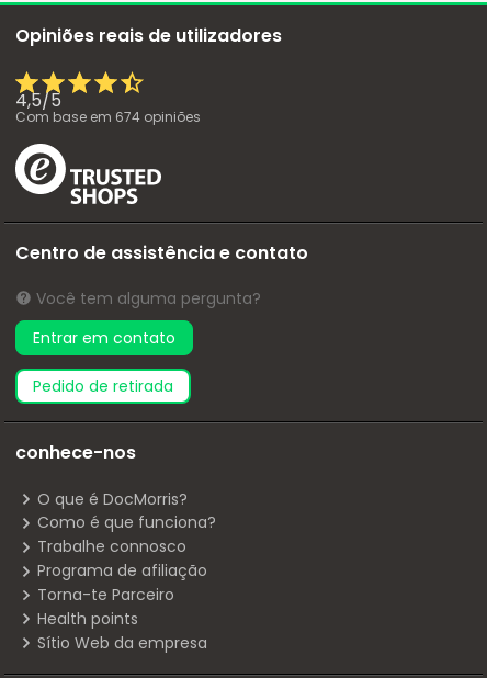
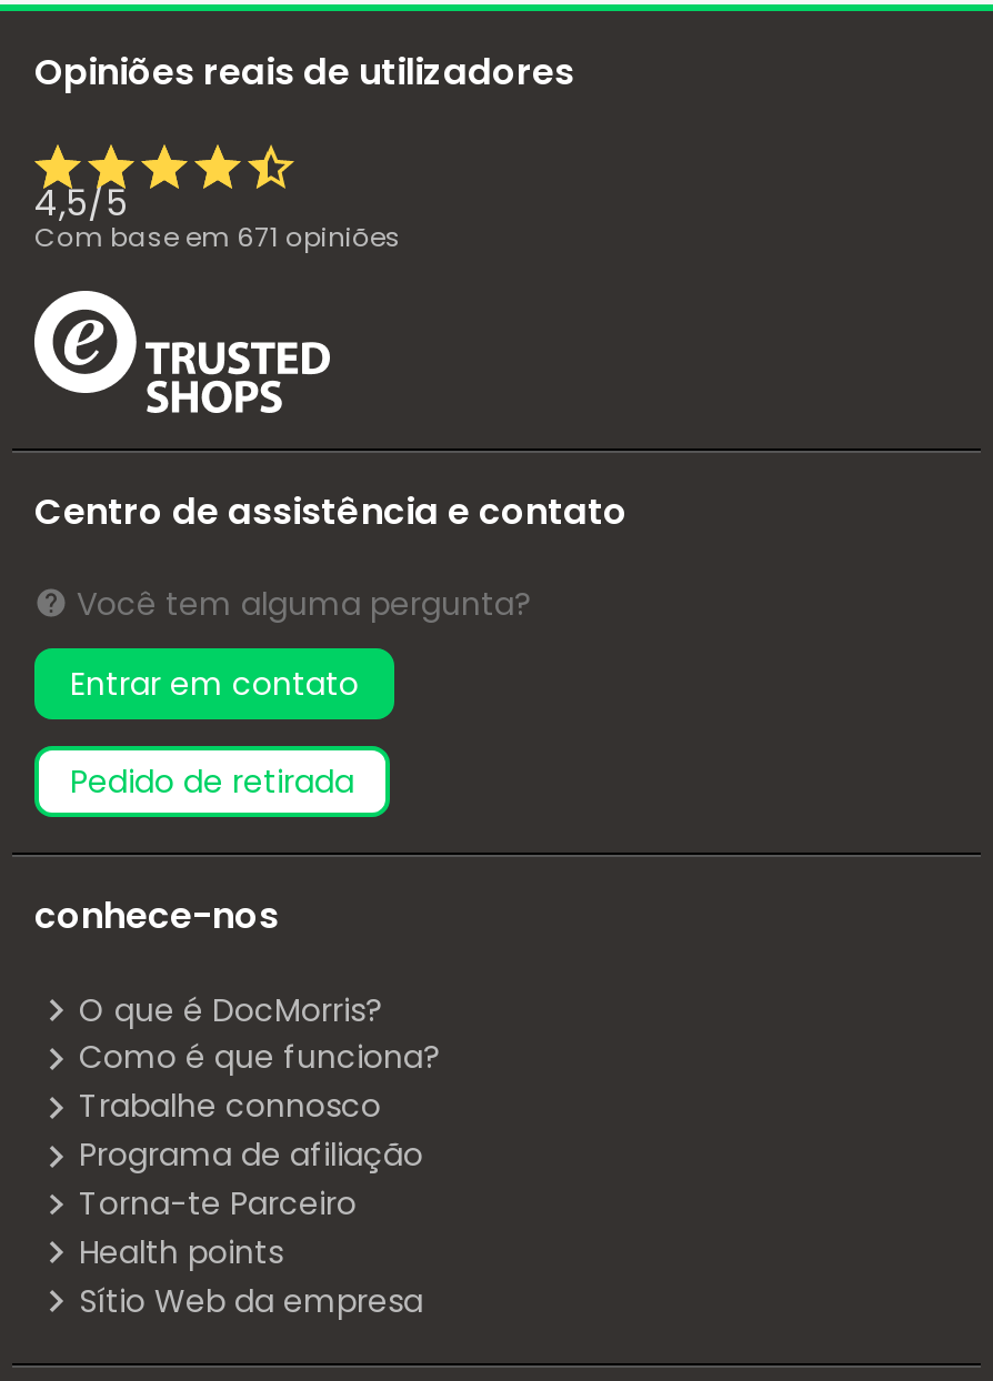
[15,107,201,126] Com base em 674 opiniões -> [34,217,401,255] Com base em 671 opiniões

